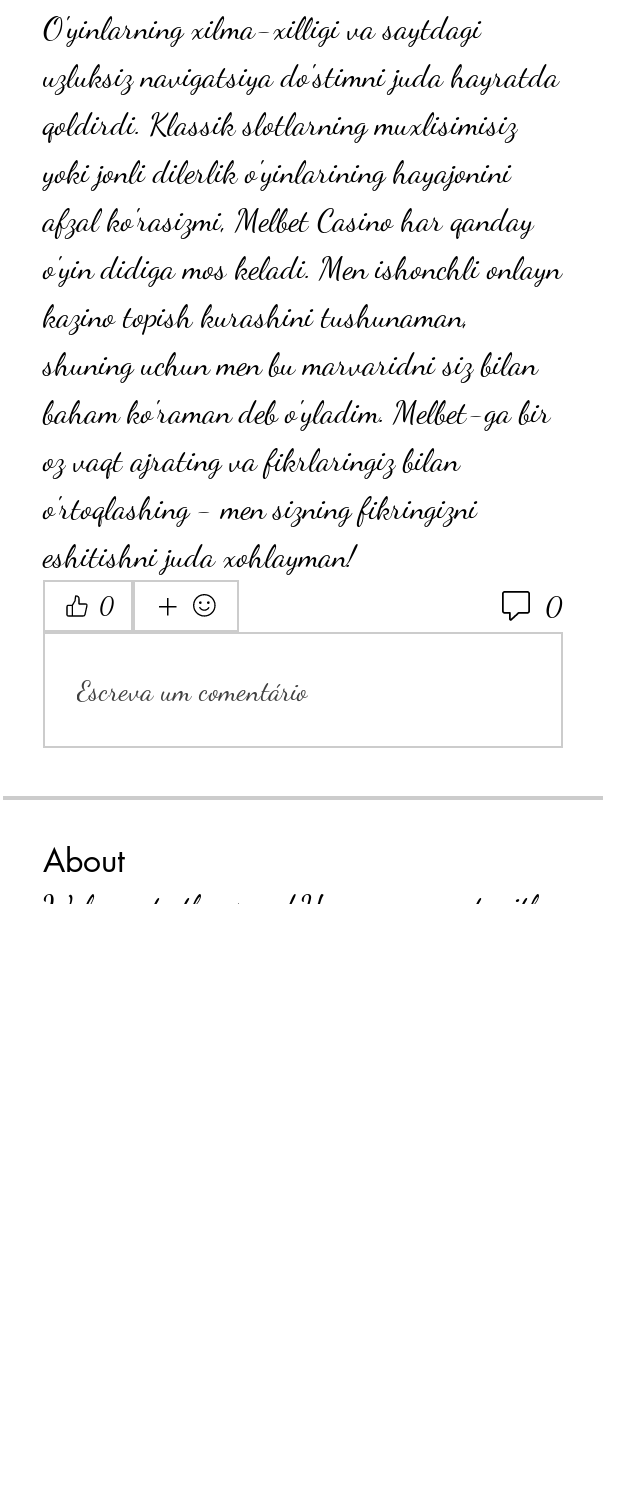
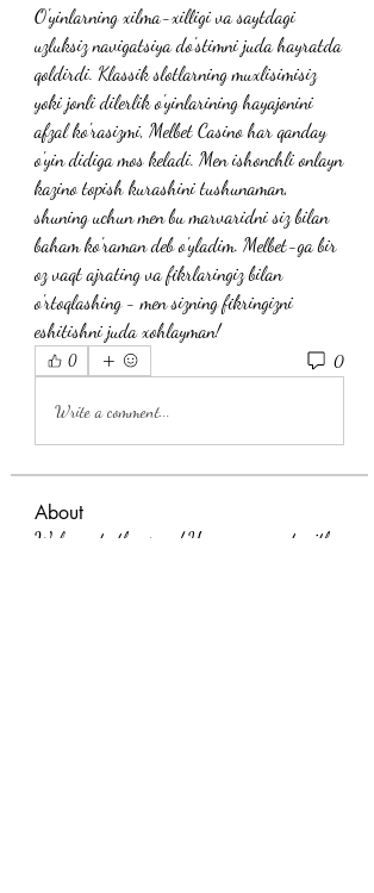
[77,673,307,707] Escreva um comentário -> [55,401,170,421] Write a comment...

